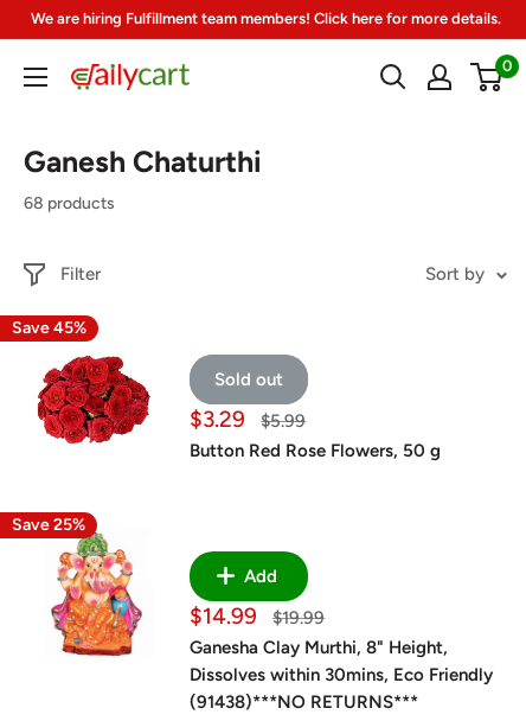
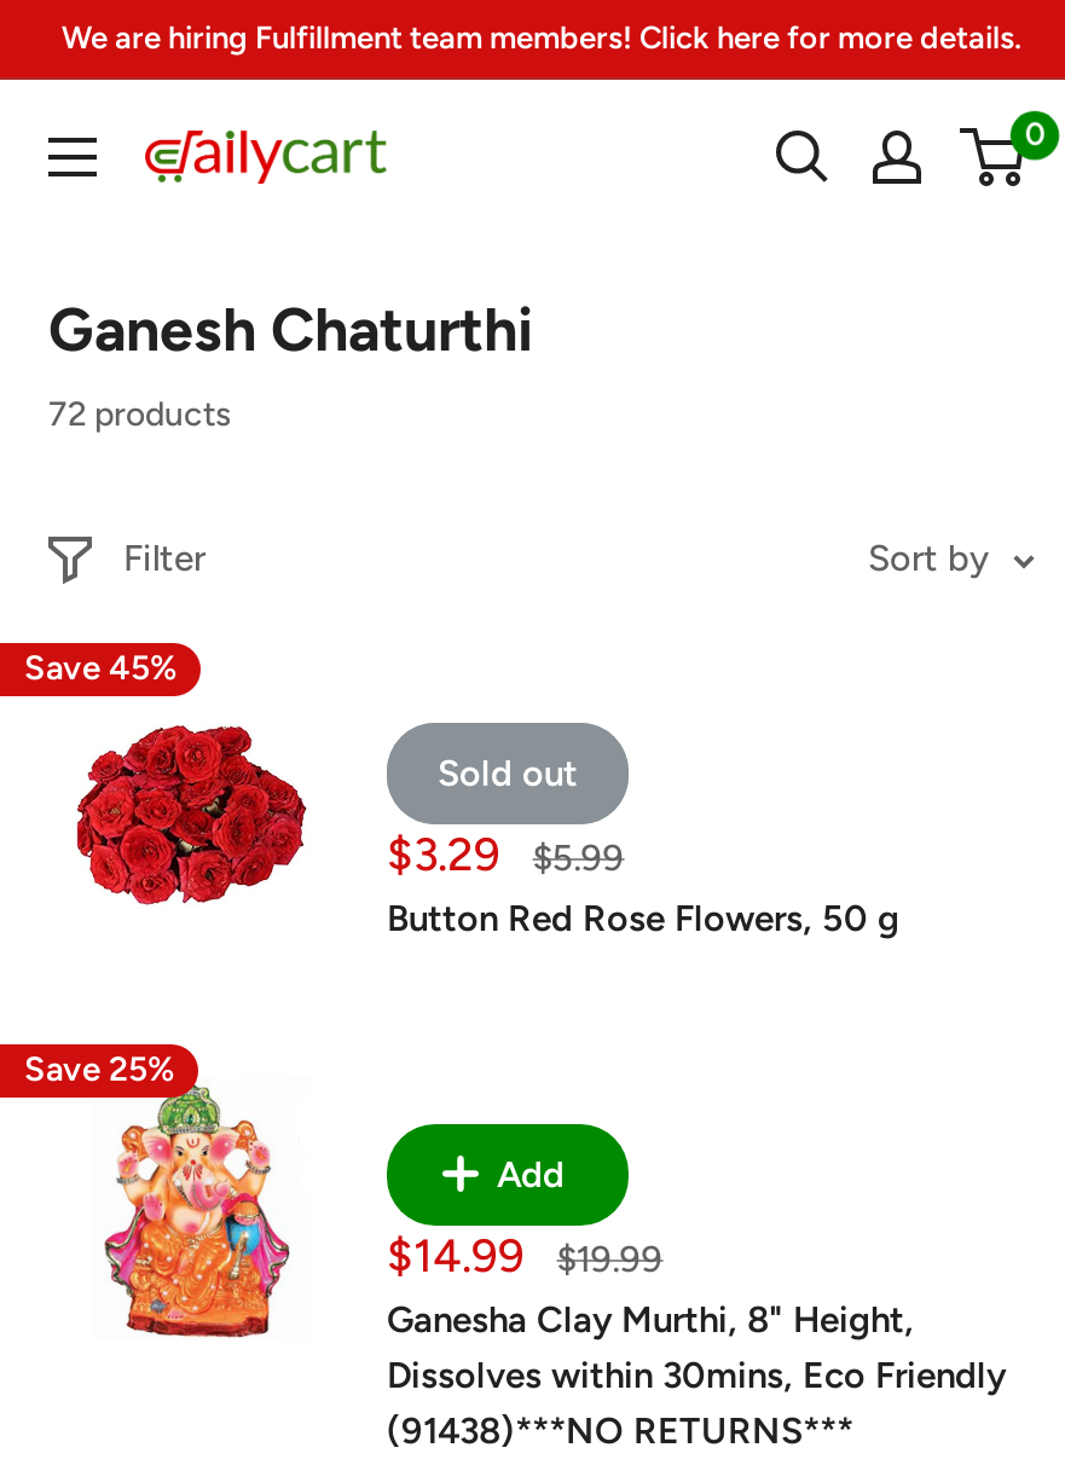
[24,193,115,213] 68 products -> [48,394,232,435] 72 products

